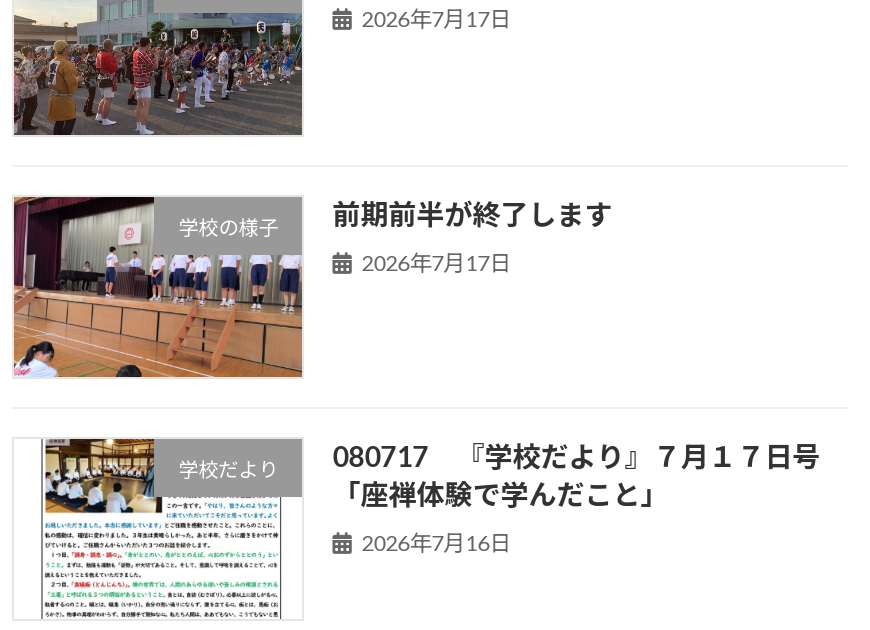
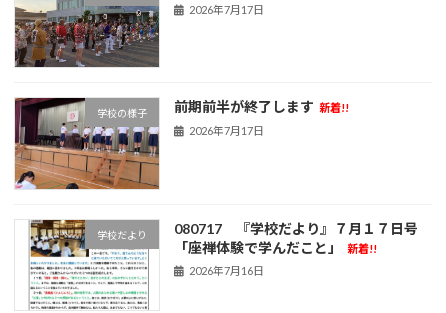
[333,197,613,231] 前期前半が終了します -> [174,98,349,115] 前期前半が終了します 新着!!
[333,477,669,511] 「座禅体験で学んだこと」 -> [174,239,377,256] 「座禅体験で学んだこと」 新着!!

